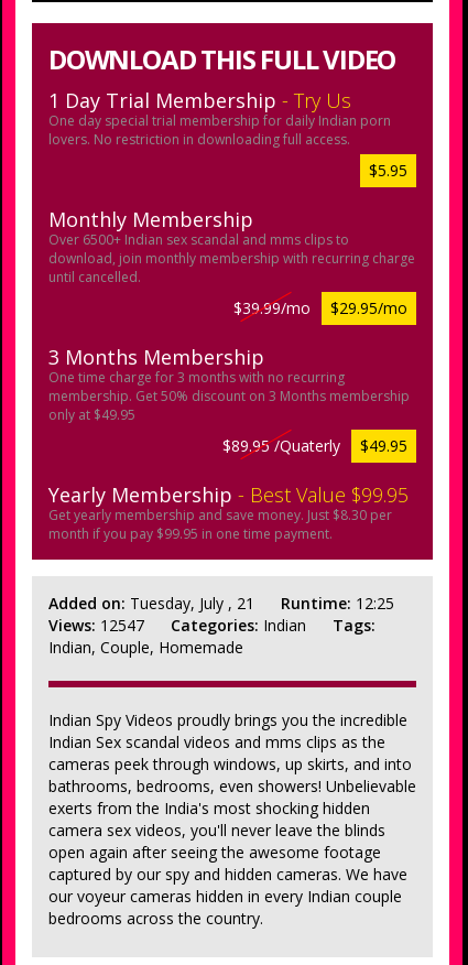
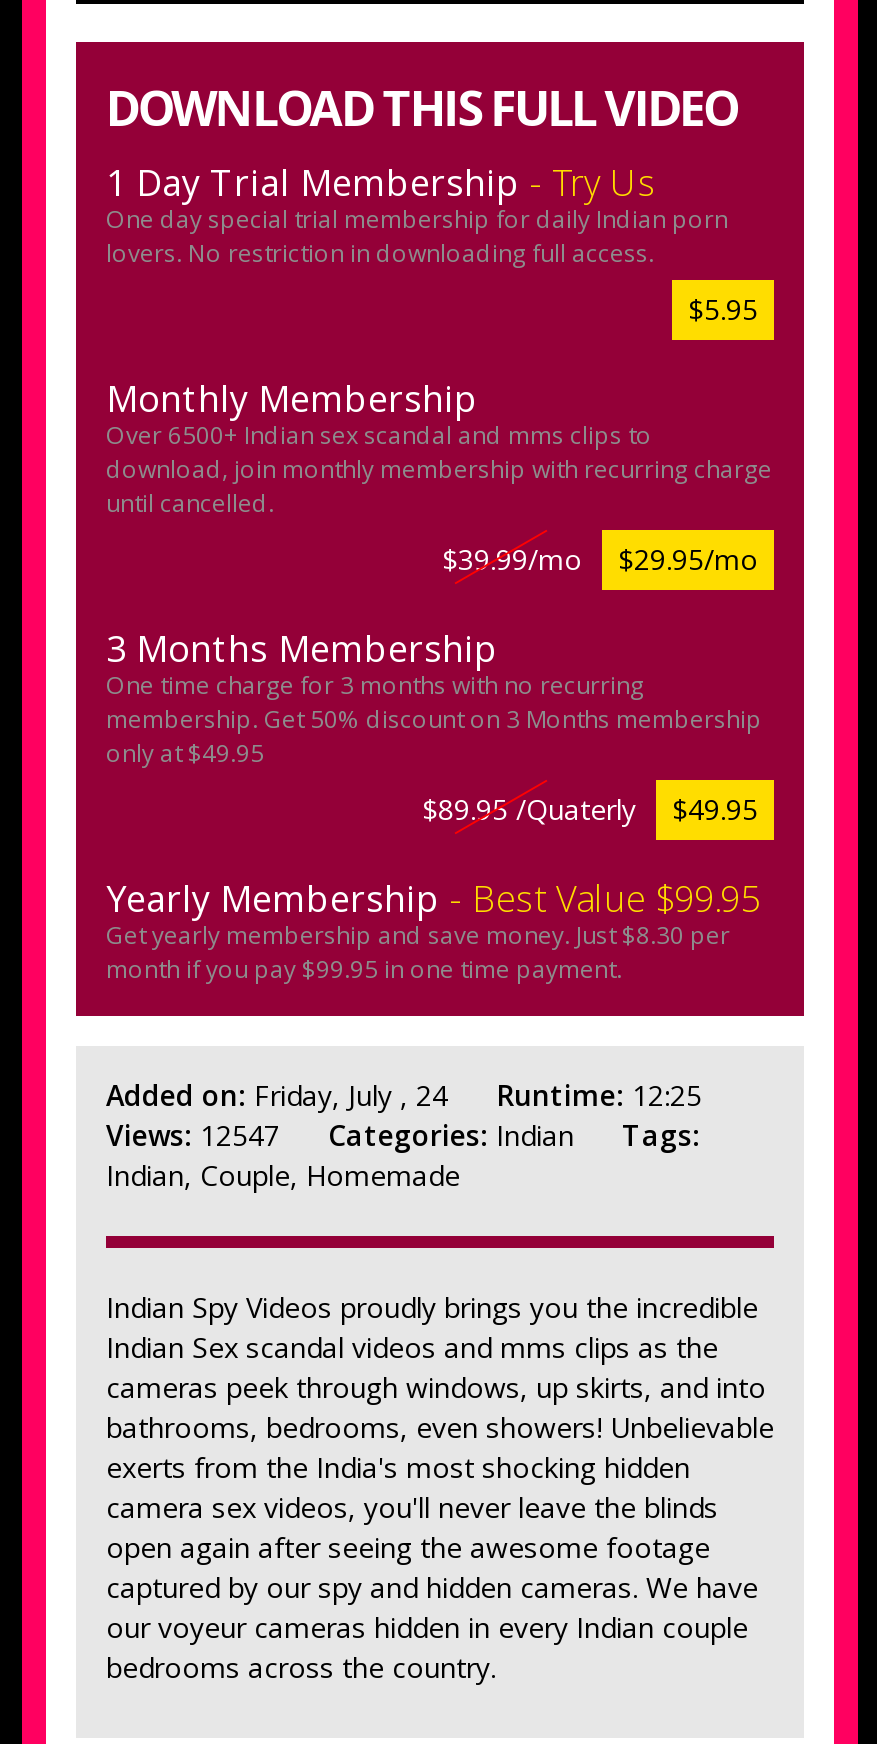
[48,593,416,613] Added on: Tuesday, July , 21 Runtime: 12:25 -> [106,1076,742,1114] Added on: Friday, July , 24 Runtime: 12:25

